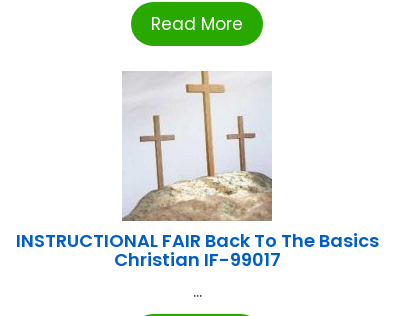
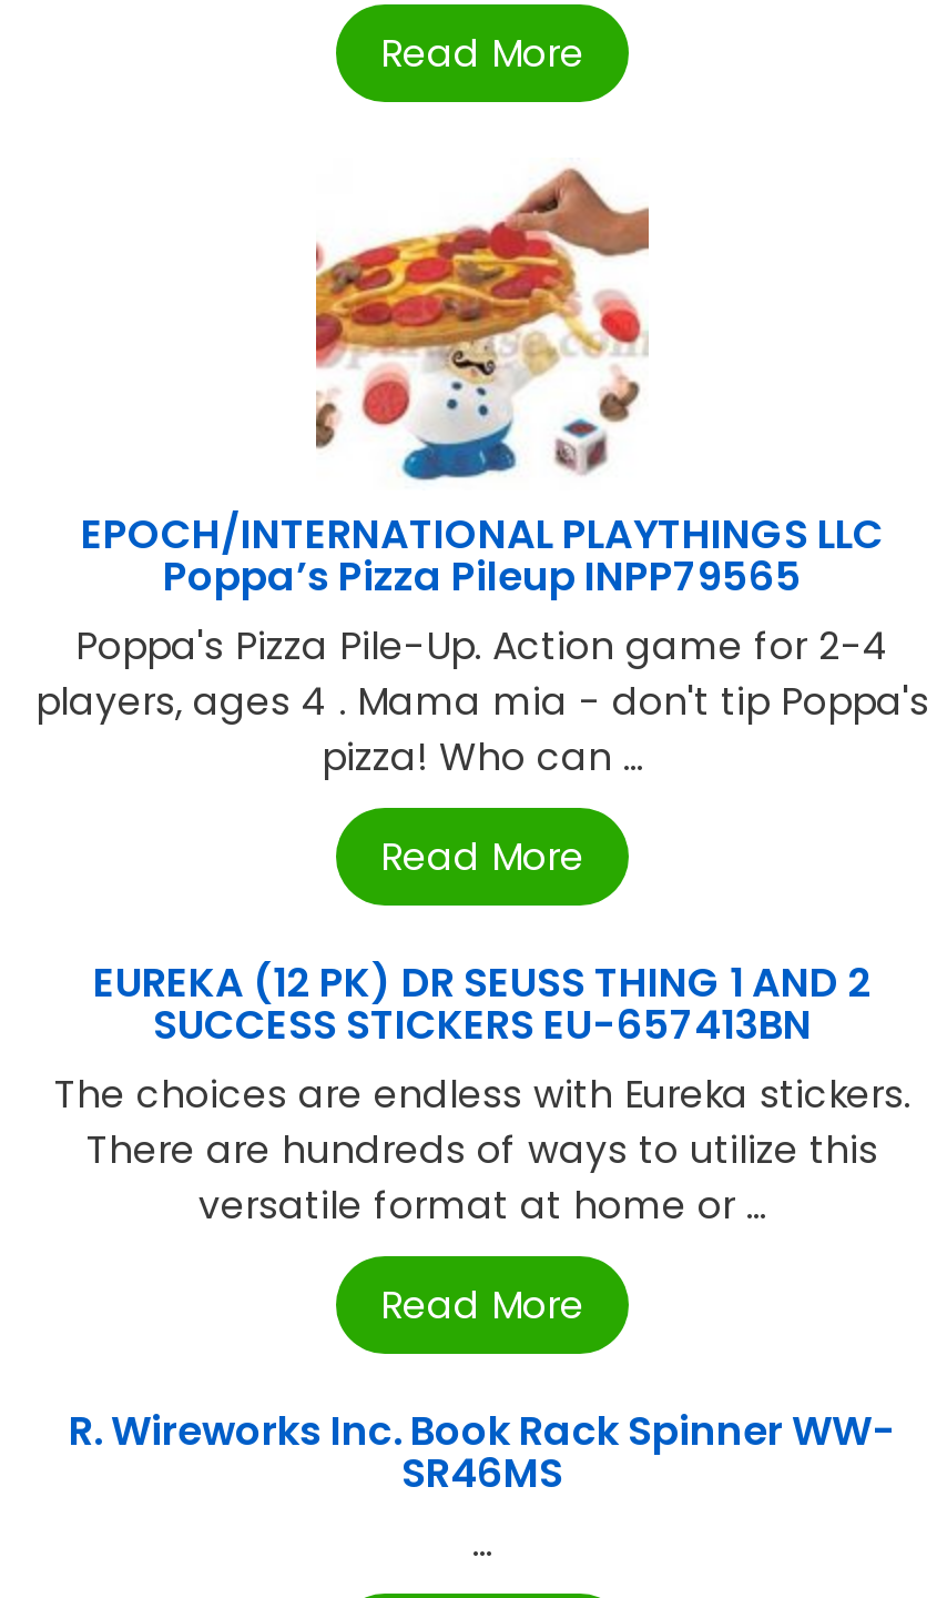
[15,159,378,272] [image] | INSTRUCTIONAL FAIR Back To The Basics | Christian IF-99017 -> [35,169,929,1501] [image] | EPOCH/INTERNATIONAL PLAYTHINGS LLC | Poppa’s Pizza Pileup INPP79565 | Poppa's Pizza Pile-Up. Action game for 2-4 | players, ages 4 . Mama mia - don't tip Poppa's | pizza! Who can ... | Read More | EUREKA (12 PK) DR SEUSS THING 1 AND 2 | SUCCESS STICKERS EU-657413BN | The choices are endless with Eureka stickers. | There are hundreds of ways to utilize this | versatile format at home or ... | Read More | R. Wireworks Inc. Book Rack Spinner WW- | SR46MS

